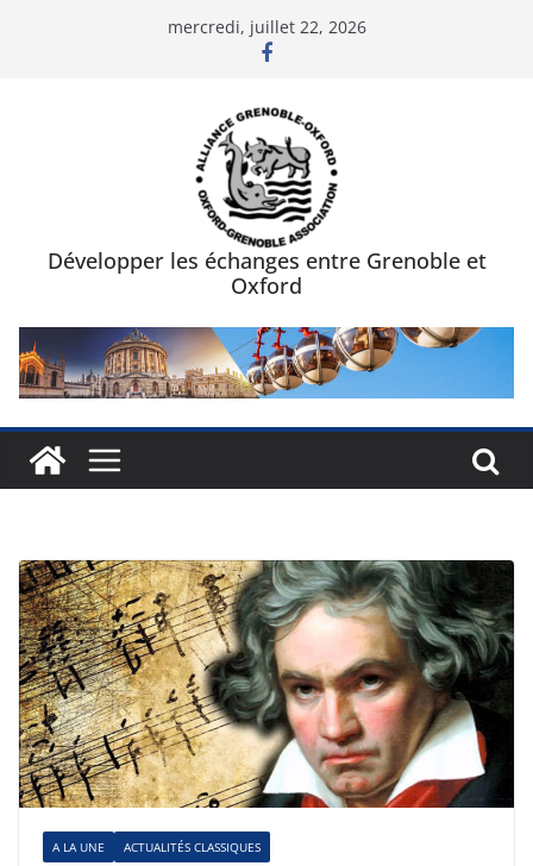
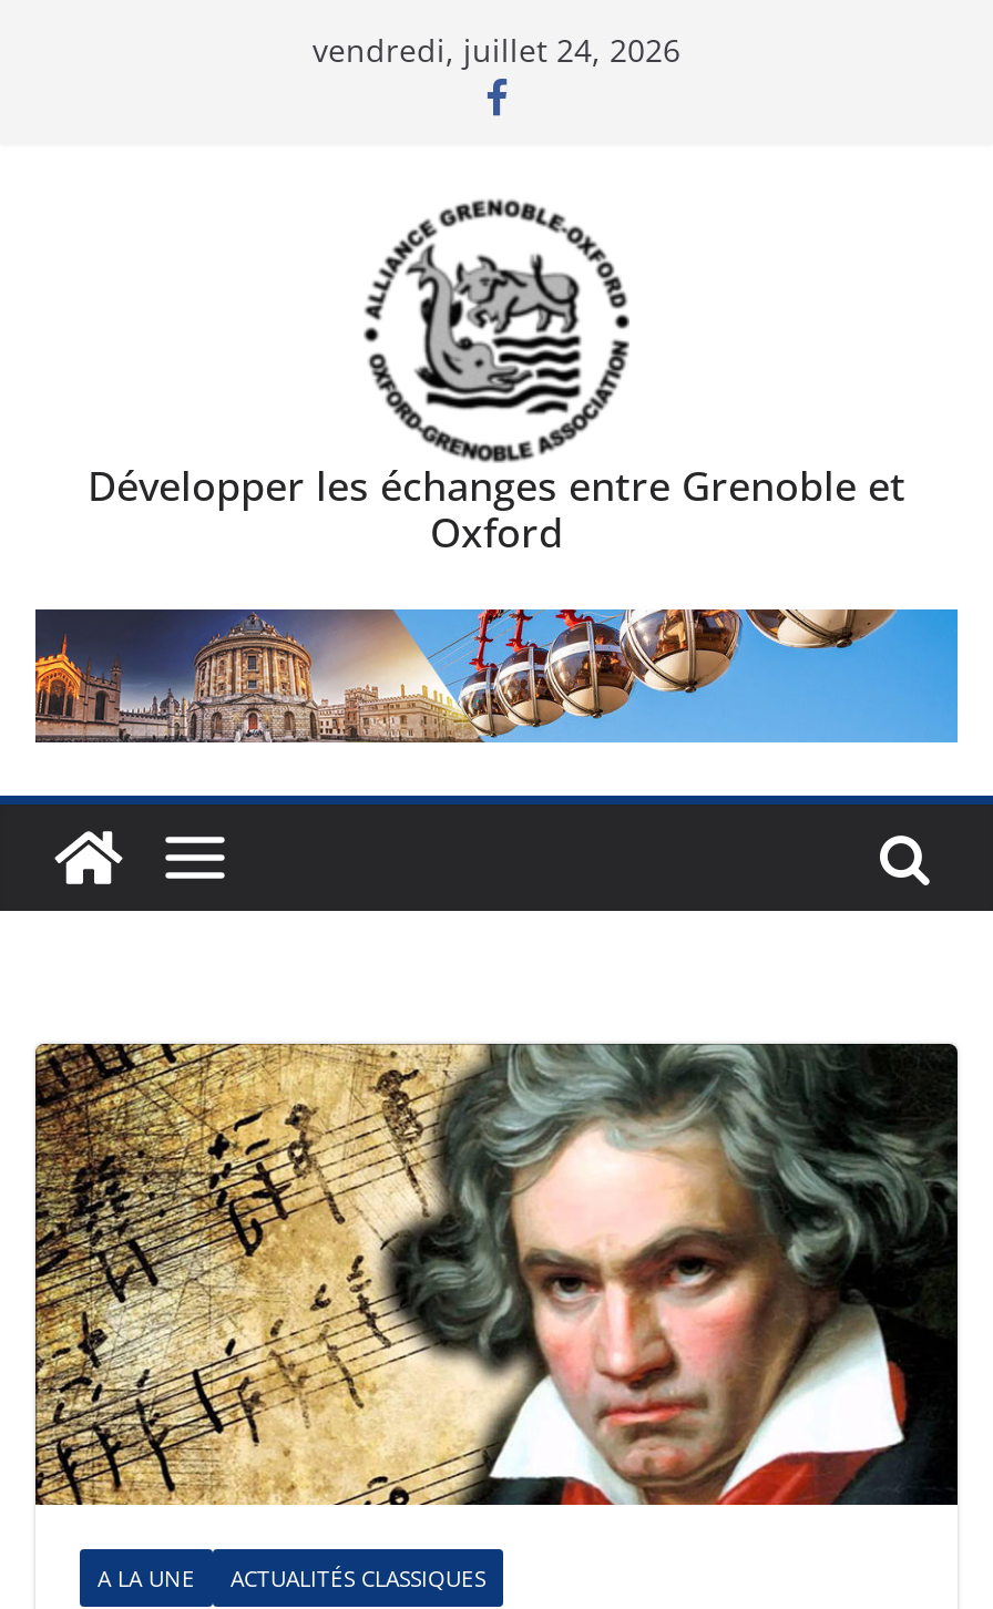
[167,15,366,38] mercredi, juillet 22, 2026 -> [313,29,680,71] vendredi, juillet 24, 2026

